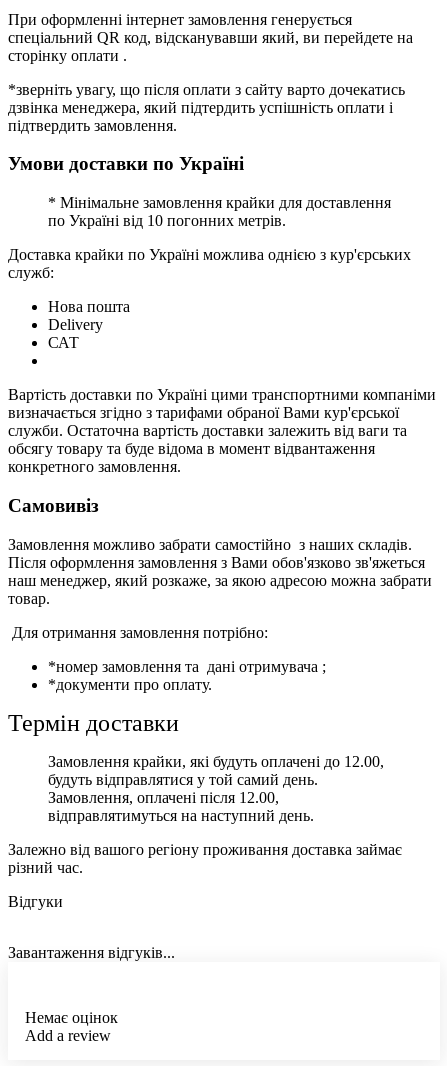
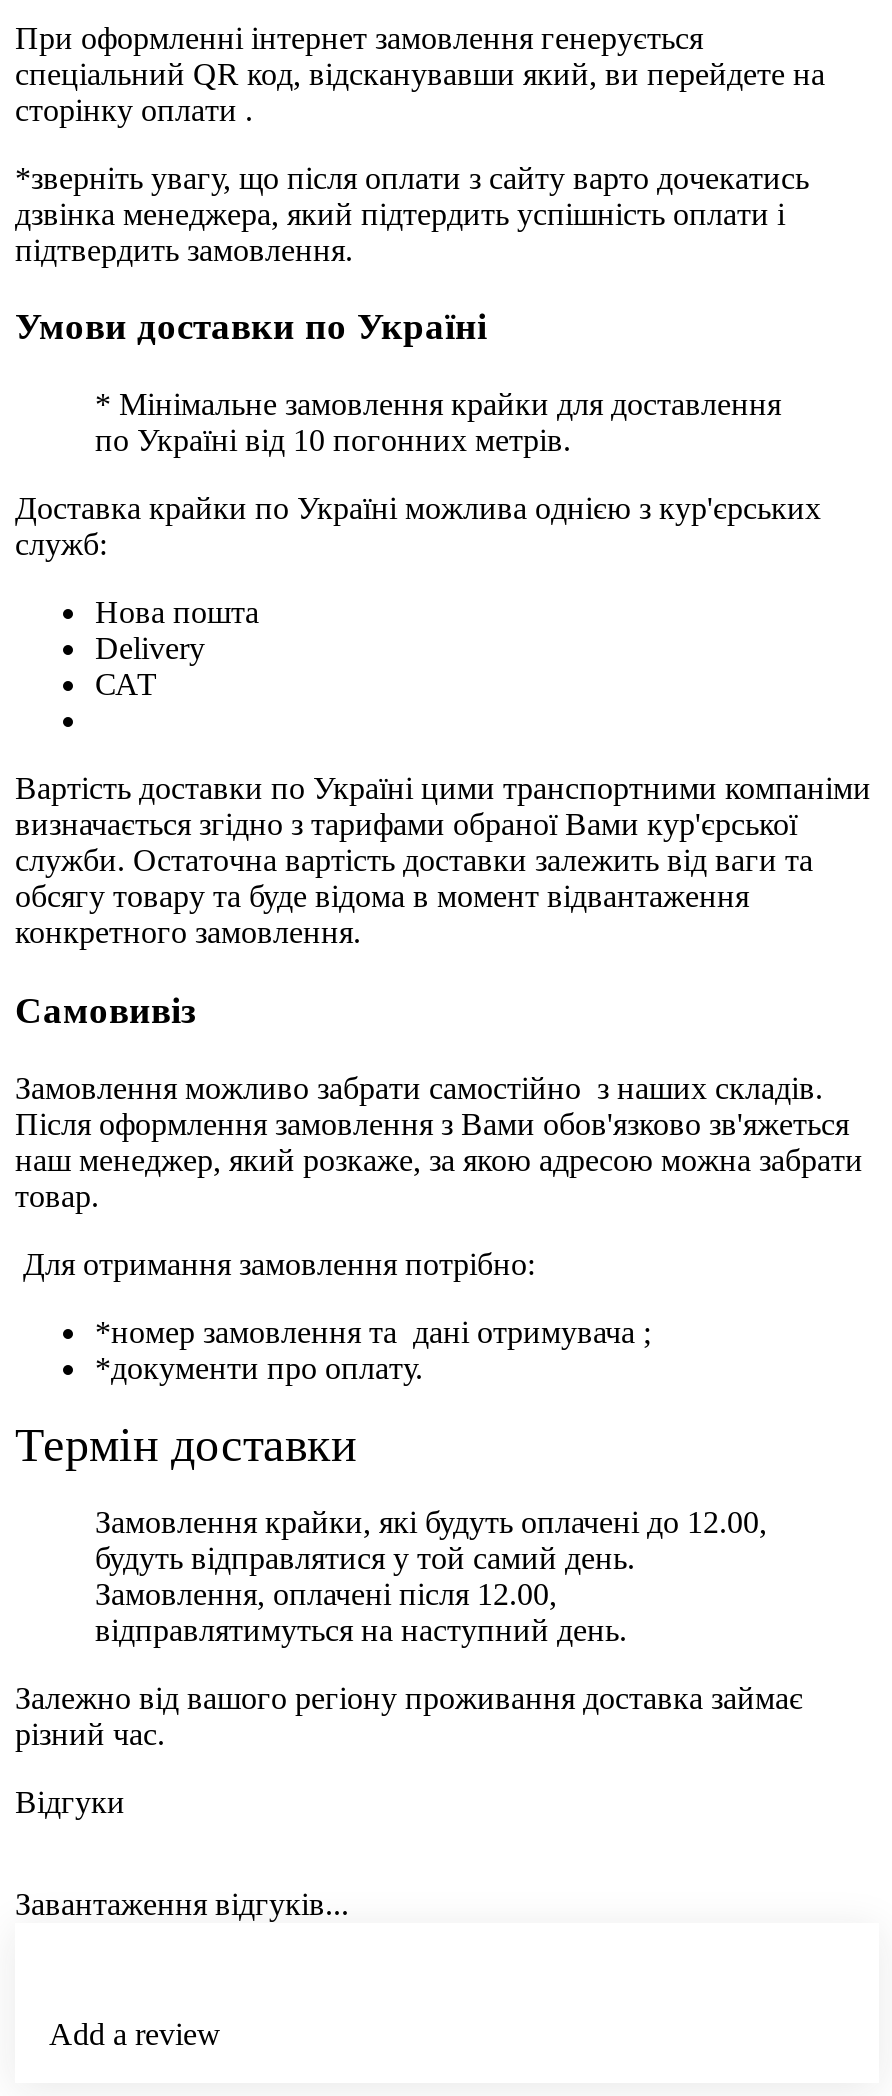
[25,1008,118,1025] Немає оцінок -> none

